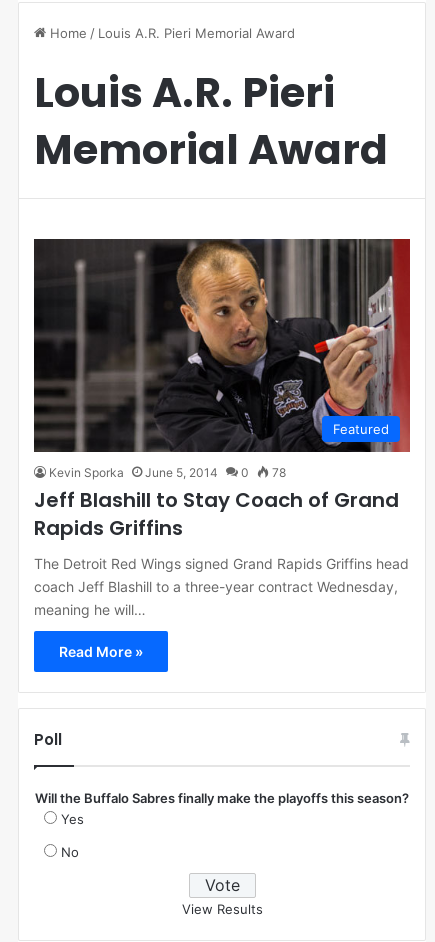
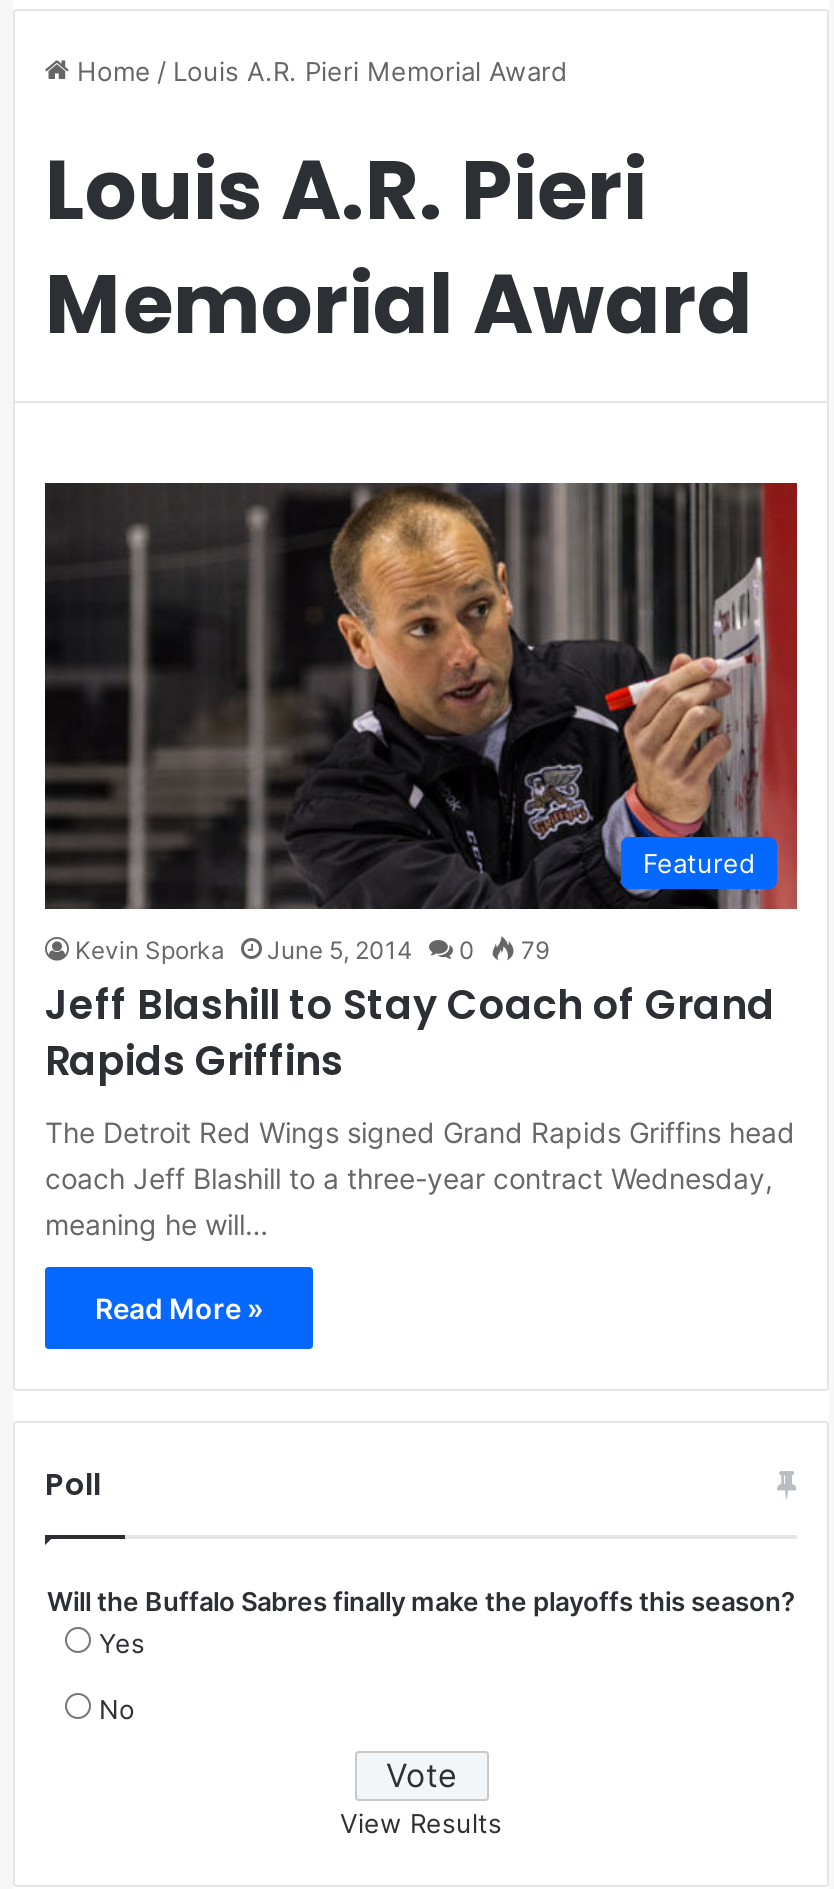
[49,465,286,480] Kevin Sporka June 5, 2014 0 78 -> [75,934,549,964] Kevin Sporka June 5, 2014 0 79

